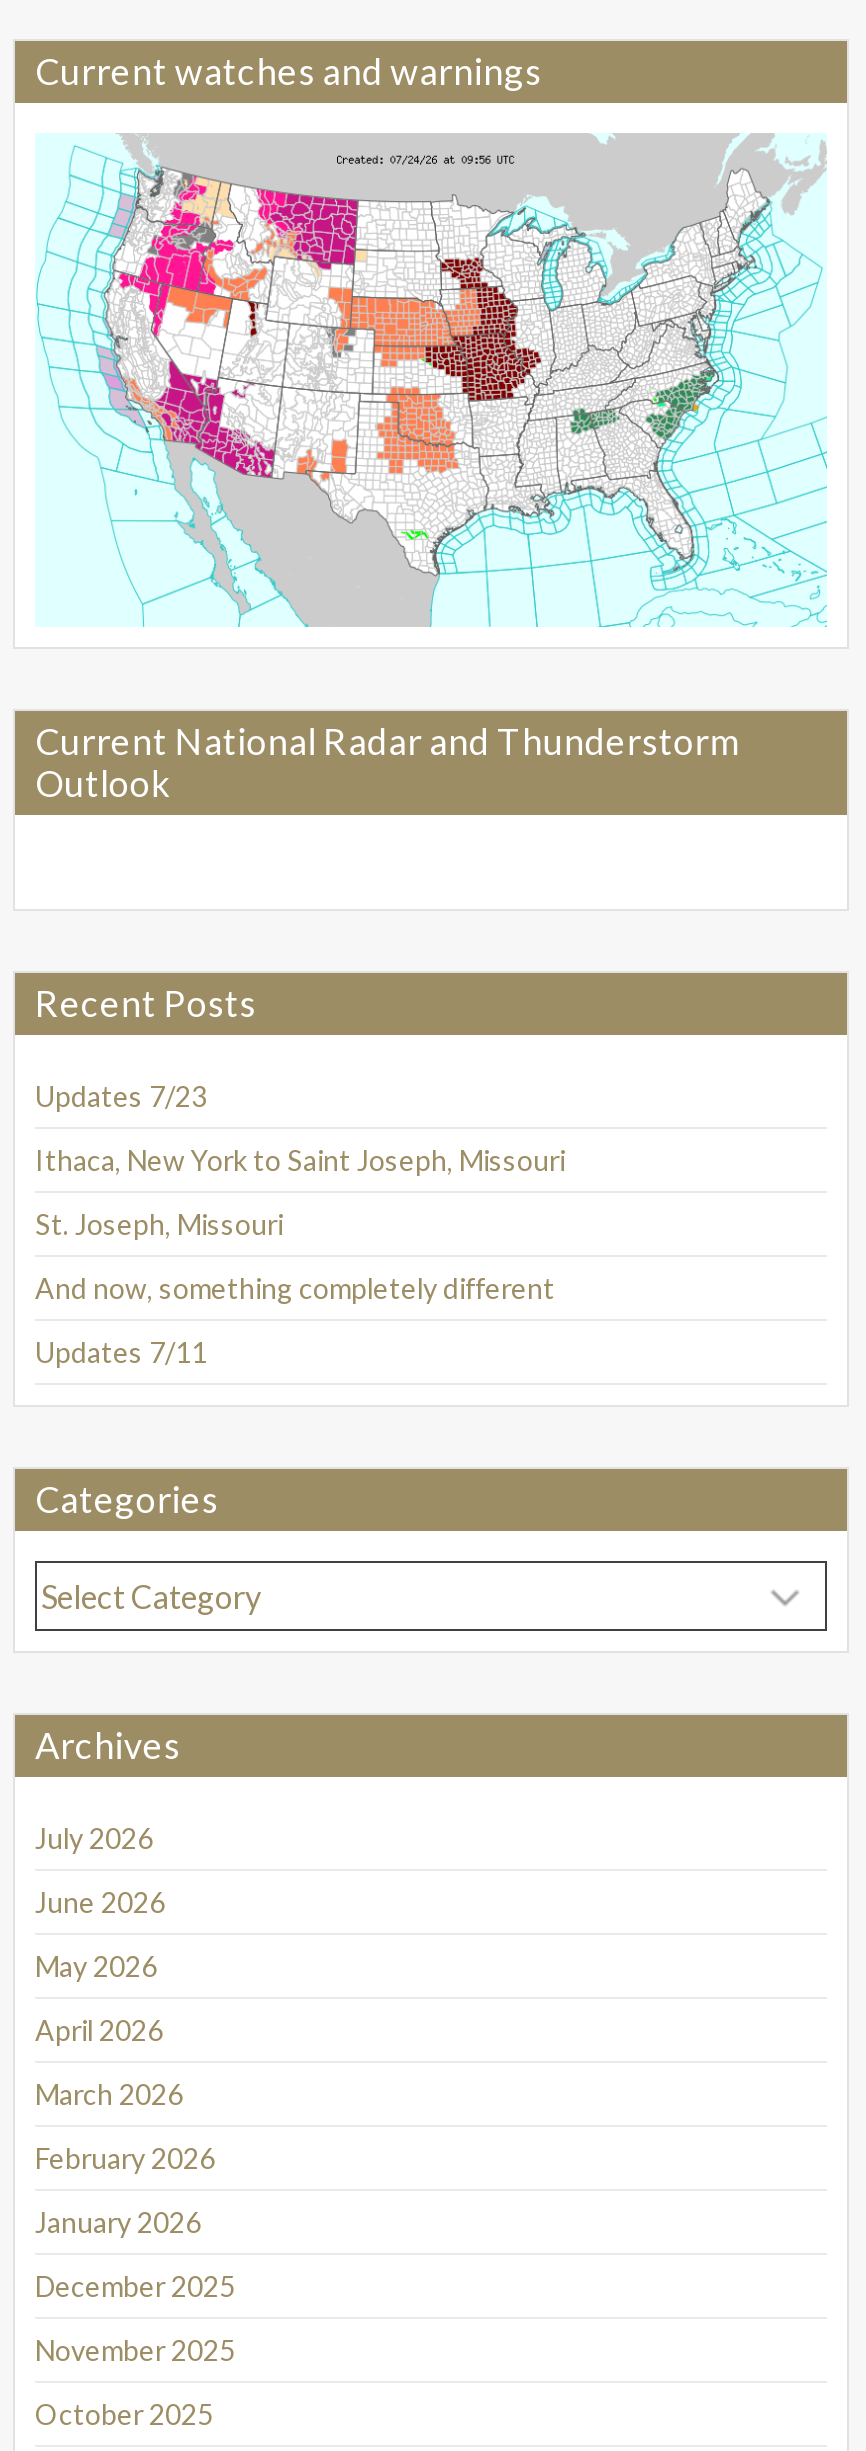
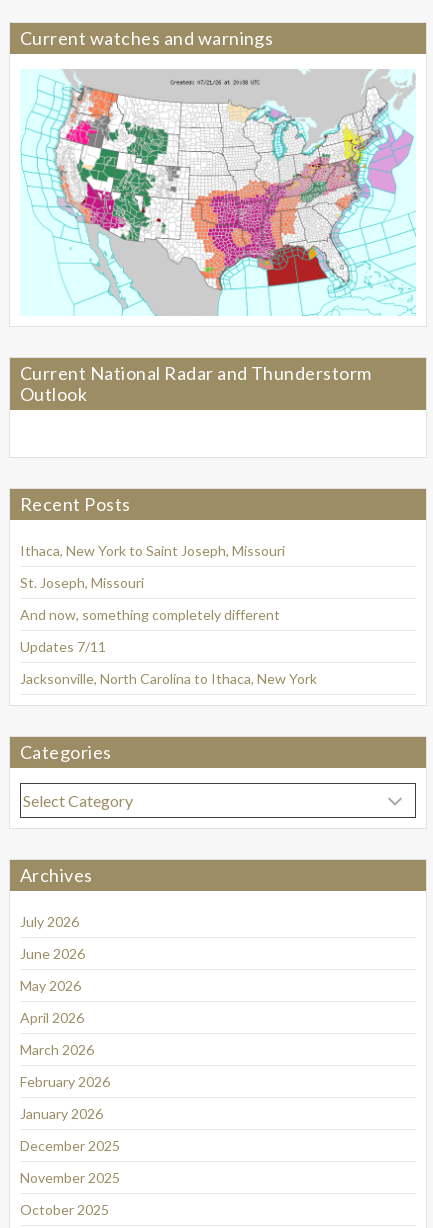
[97,171,821,575] [image] -> [52,86,414,291] [image]
[35,1080,207,1114] Updates 7/23 -> none
moved [35,1144,565,1370] -> [20,542,285,655]: Ithaca, New York to Saint Joseph, Missouri | St. Joseph, Missouri | And now, something completely different | Updates 7/11
none -> [20,670,317,687] Jacksonville, North Carolina to Ithaca, New York

